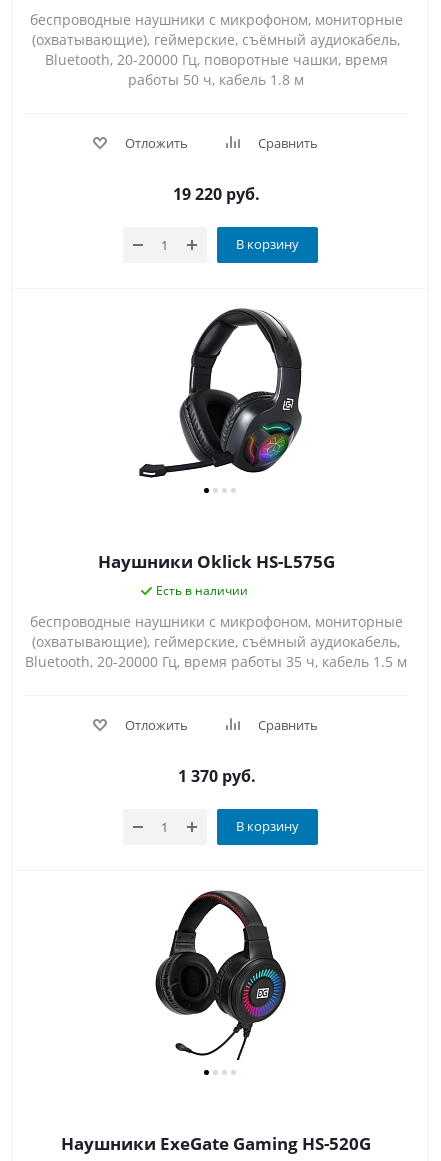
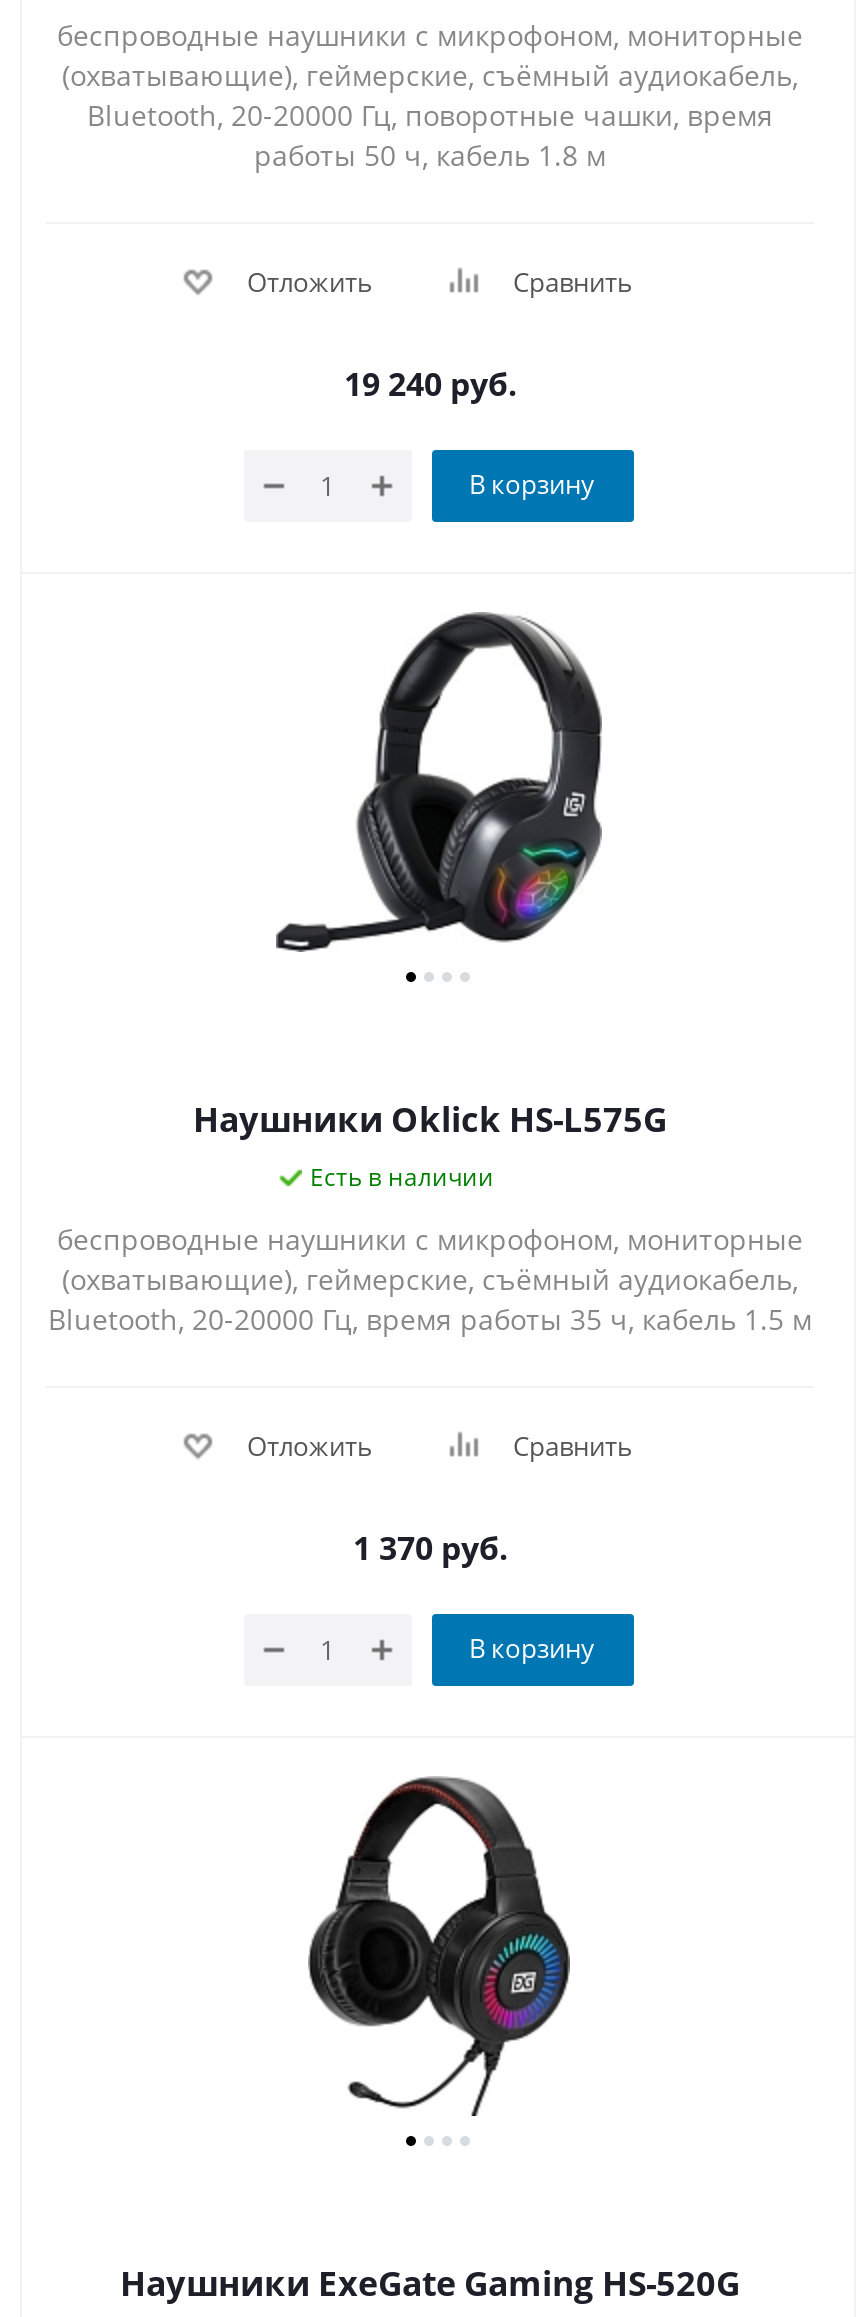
[173,183,260,205] 19 220 руб. -> [344,362,518,406] 19 240 руб.

